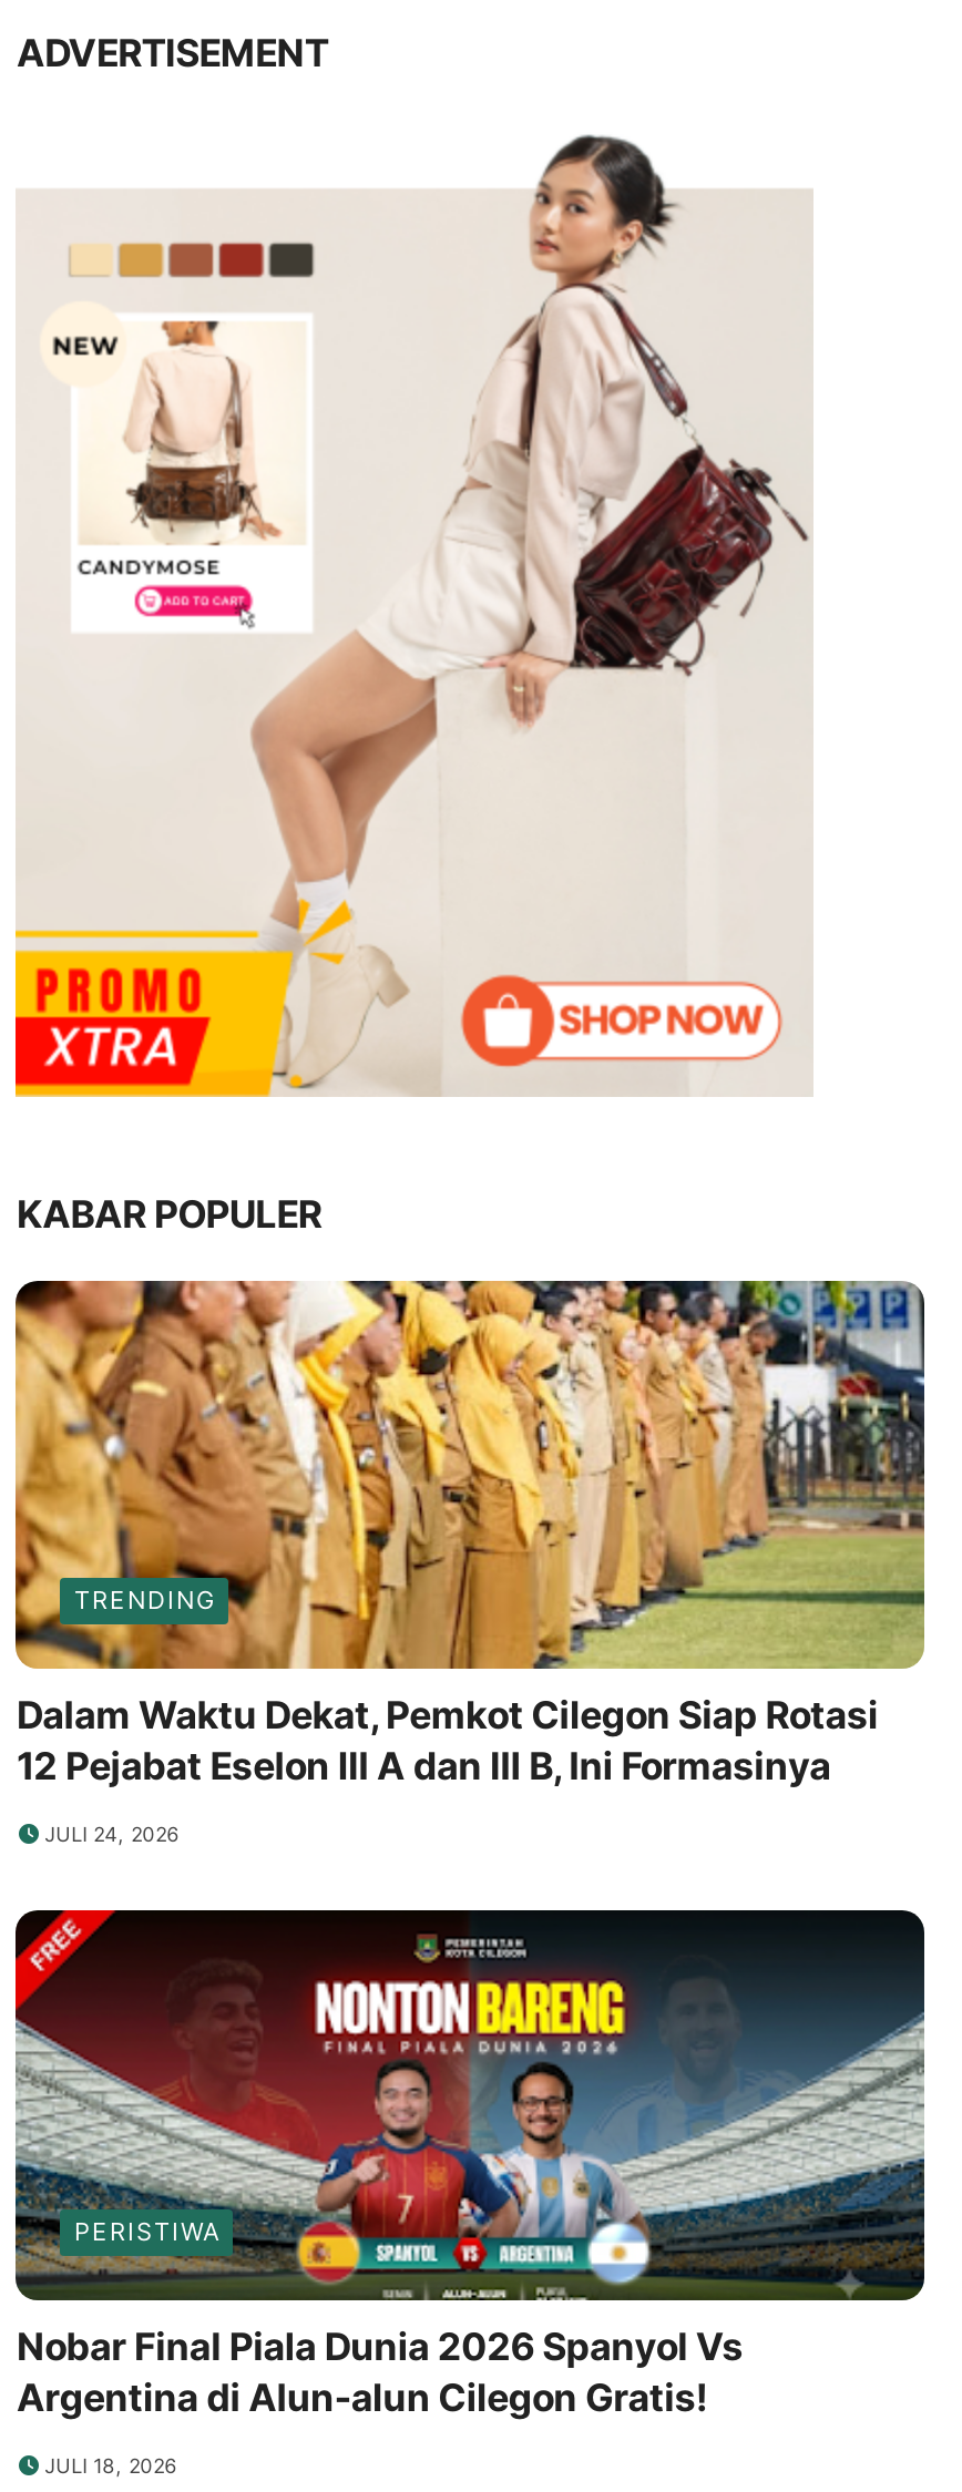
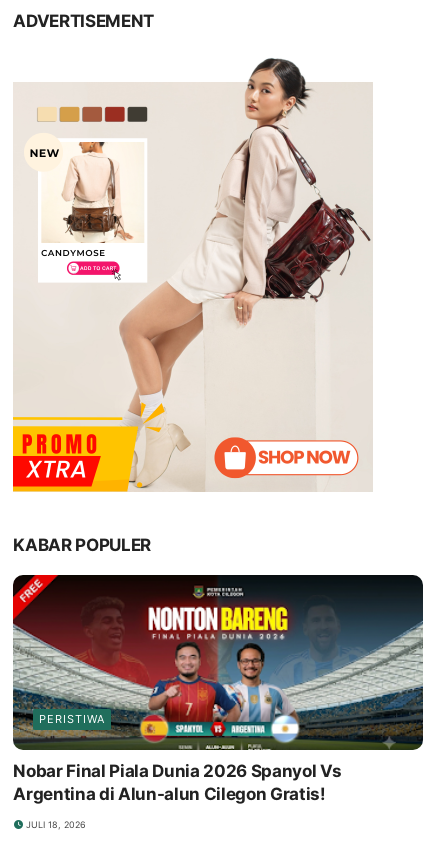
[13,1279,927,1847] [image] | TRENDING | Dalam Waktu Dekat, Pemkot Cilegon Siap Rotasi | 12 Pejabat Eselon III A dan III B, Ini Formasinya | JULI 24, 2026 -> none

